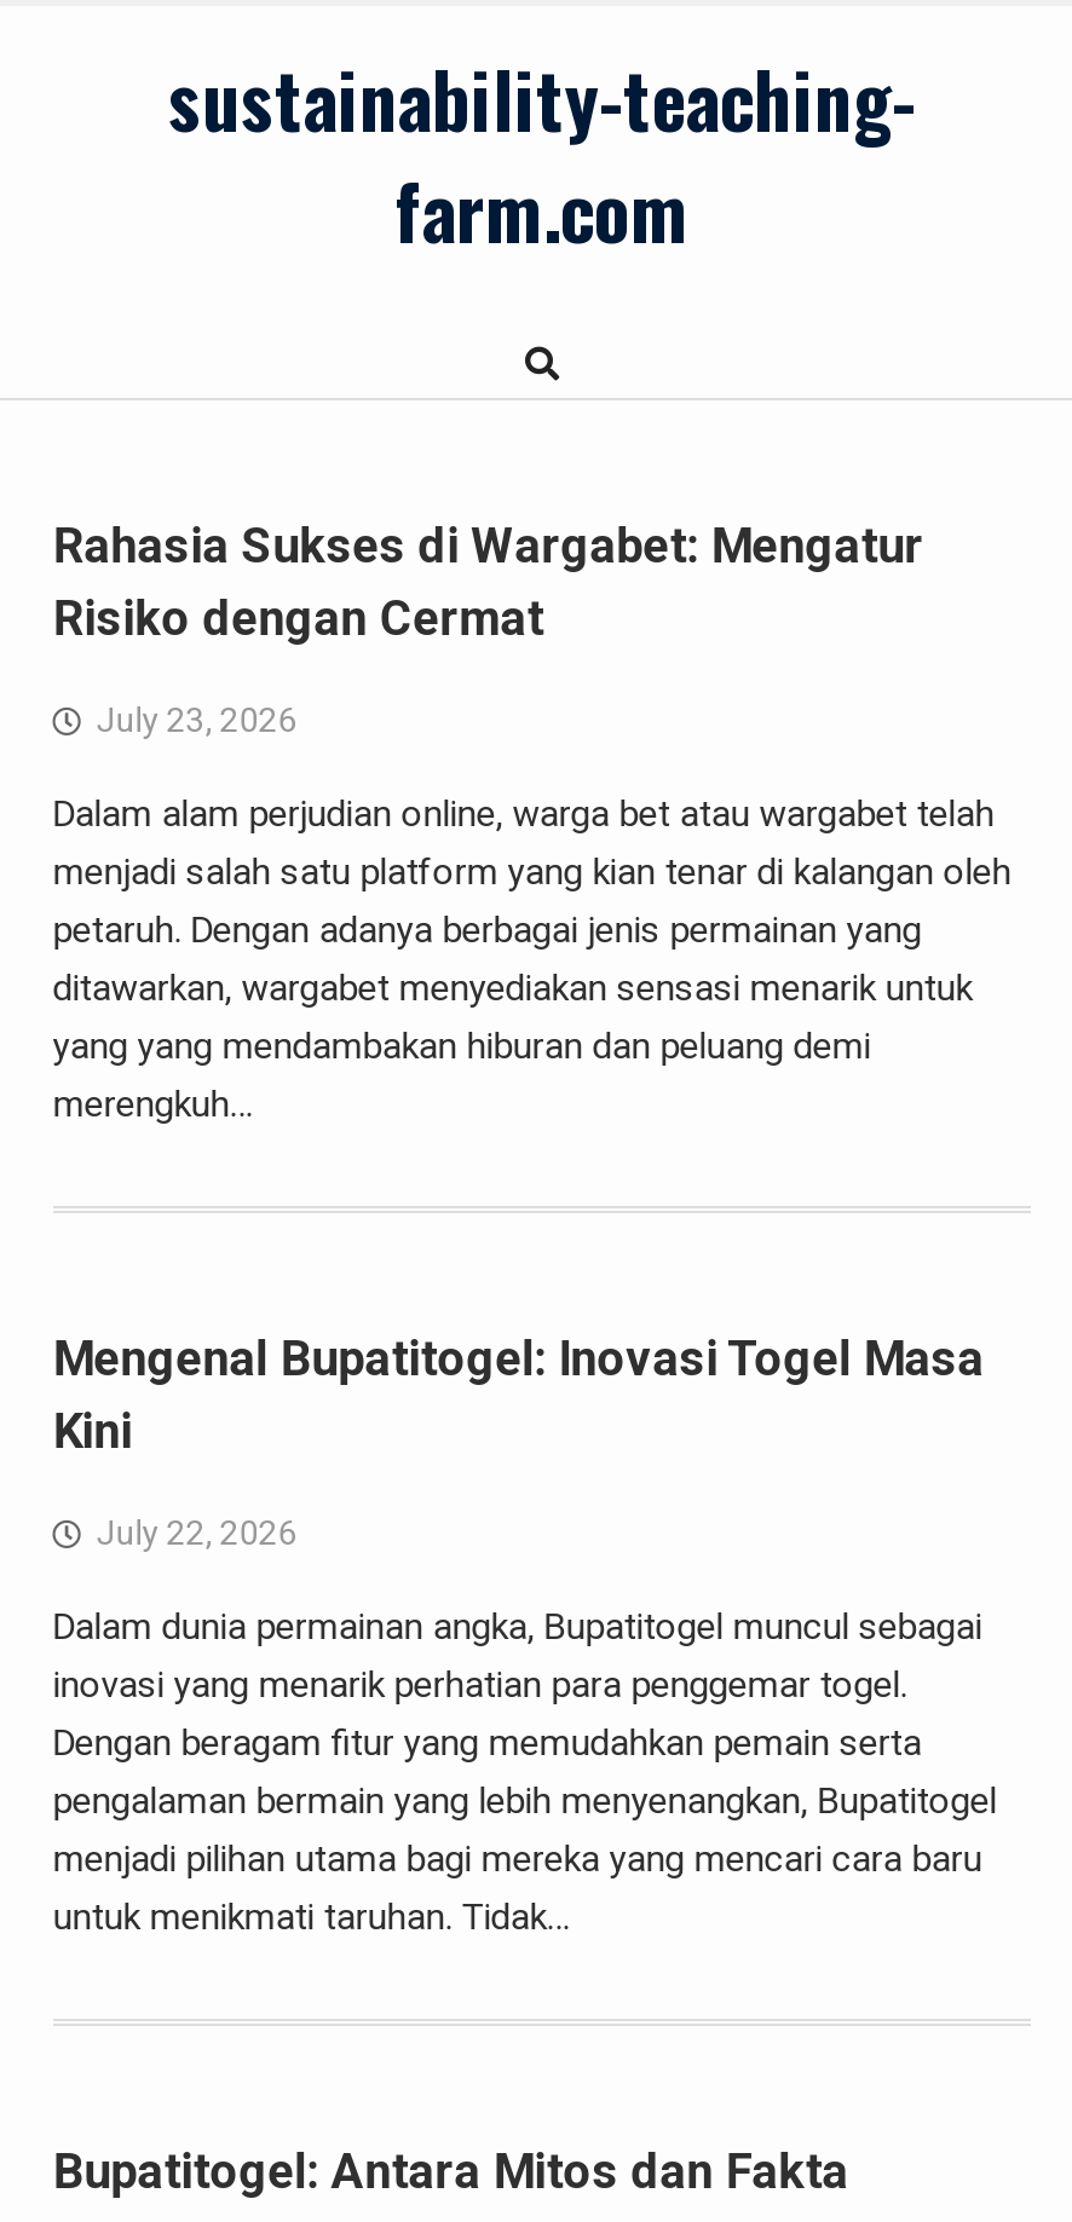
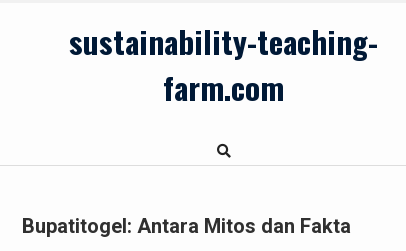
[53,516,1011,1126] Rahasia Sukses di Wargabet: Mengatur | Risiko dengan Cermat | July 23, 2026 | Dalam alam perjudian online, warga bet atau wargabet telah | menjadi salah satu platform yang kian tenar di kalangan oleh | petaruh. Dengan adanya berbagai jenis permainan yang | ditawarkan, wargabet menyediakan sensasi menarik untuk | yang yang mendambakan hiburan dan peluang demi | merengkuh… -> none
[53,1329,996,1939] Mengenal Bupatitogel: Inovasi Togel Masa | Kini | July 22, 2026 | Dalam dunia permainan angka, Bupatitogel muncul sebagai | inovasi yang menarik perhatian para penggemar togel. | Dengan beragam fitur yang memudahkan pemain serta | pengalaman bermain yang lebih menyenangkan, Bupatitogel | menjadi pilihan utama bagi mereka yang mencari cara baru | untuk menikmati taruhan. Tidak… -> none

